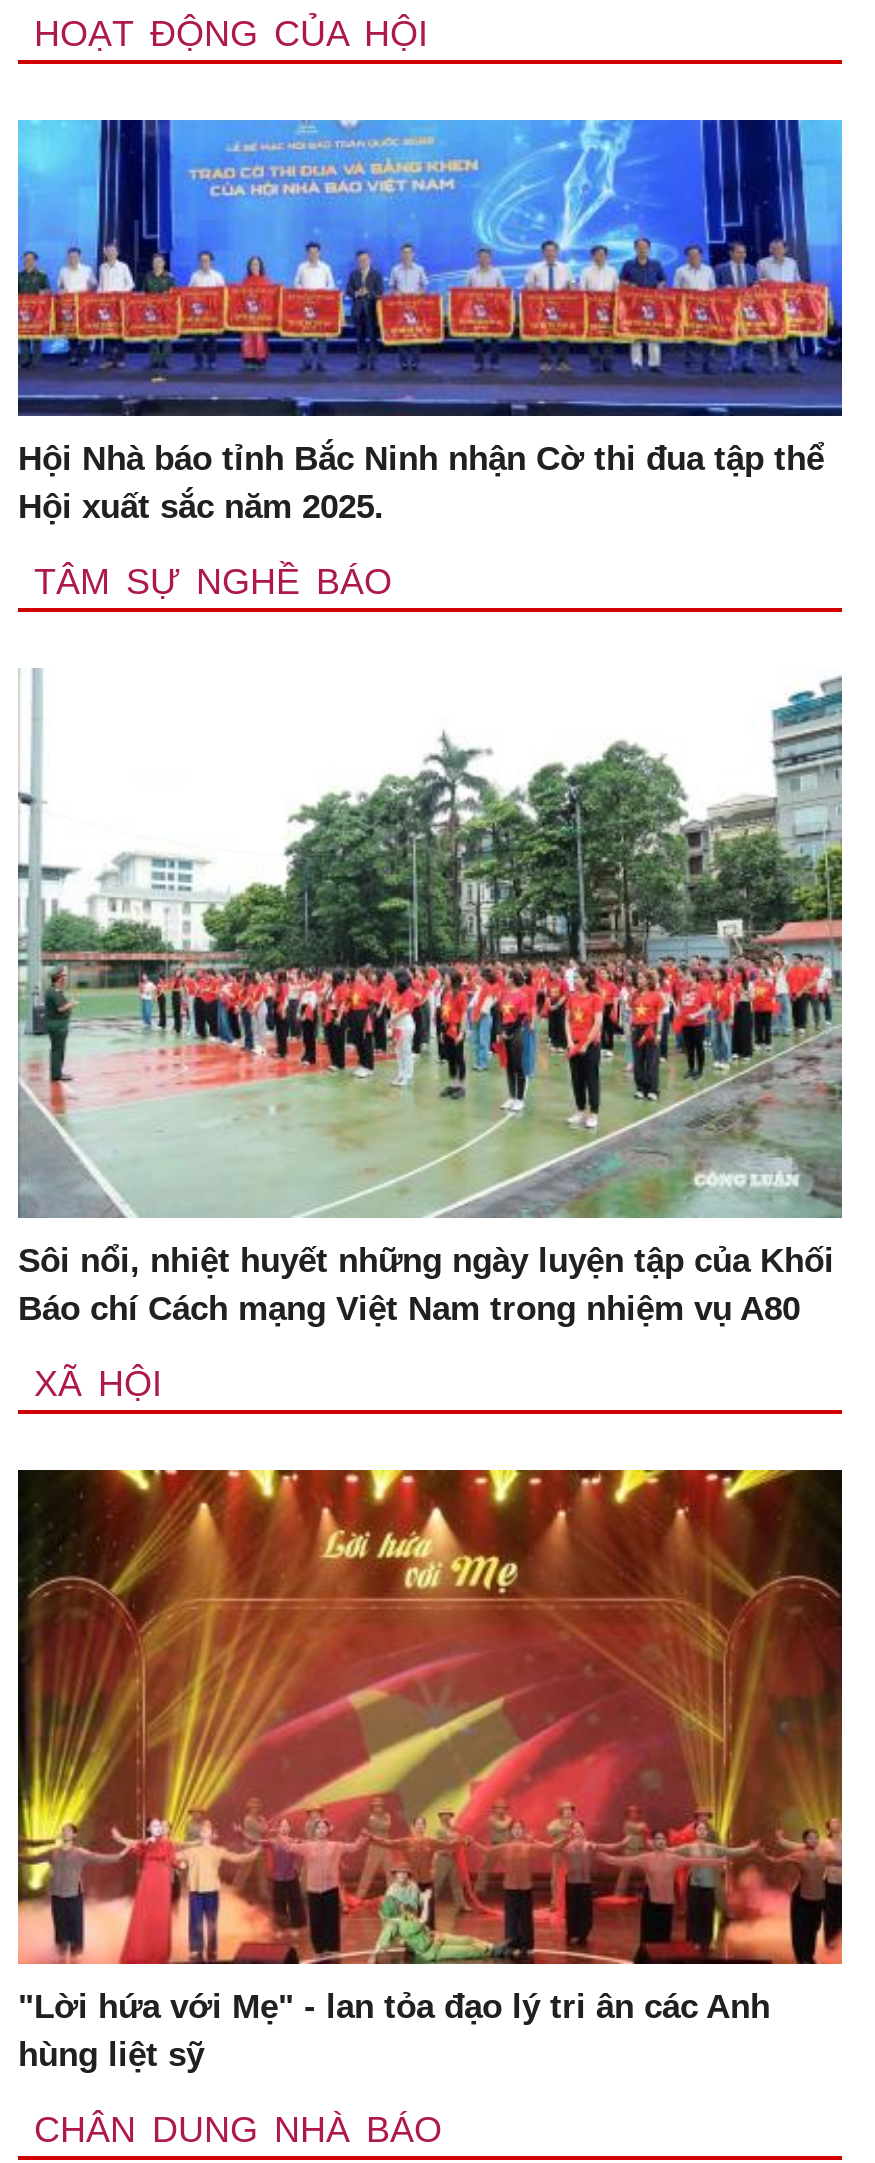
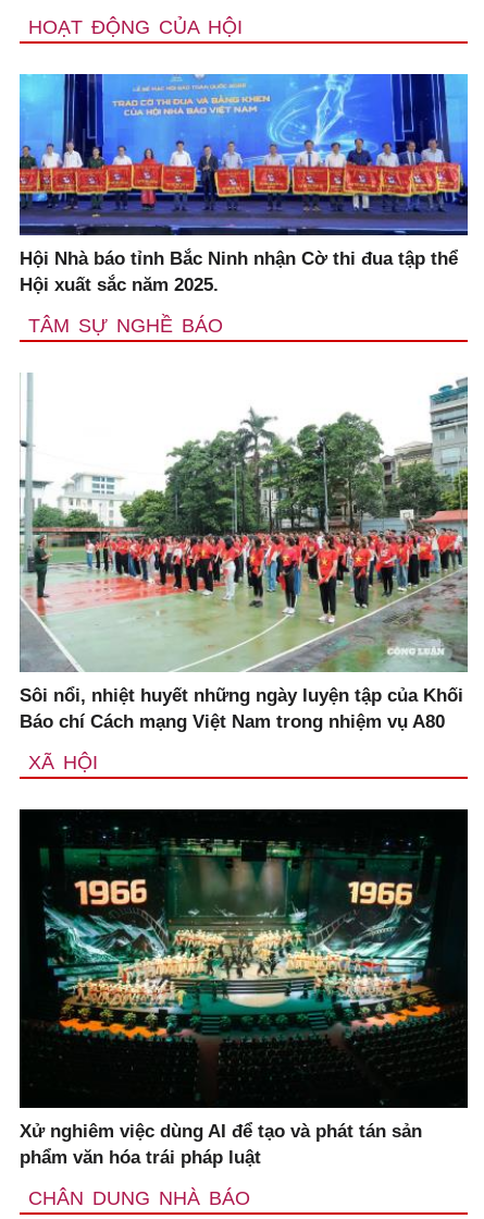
[16,1468,844,2074] [image] | "Lời hứa với Mẹ" - lan tỏa đạo lý tri ân các Anh | hùng liệt sỹ -> [18,808,469,1168] [image] | Xử nghiêm việc dùng AI để tạo và phát tán sản | phẩm văn hóa trái pháp luật

